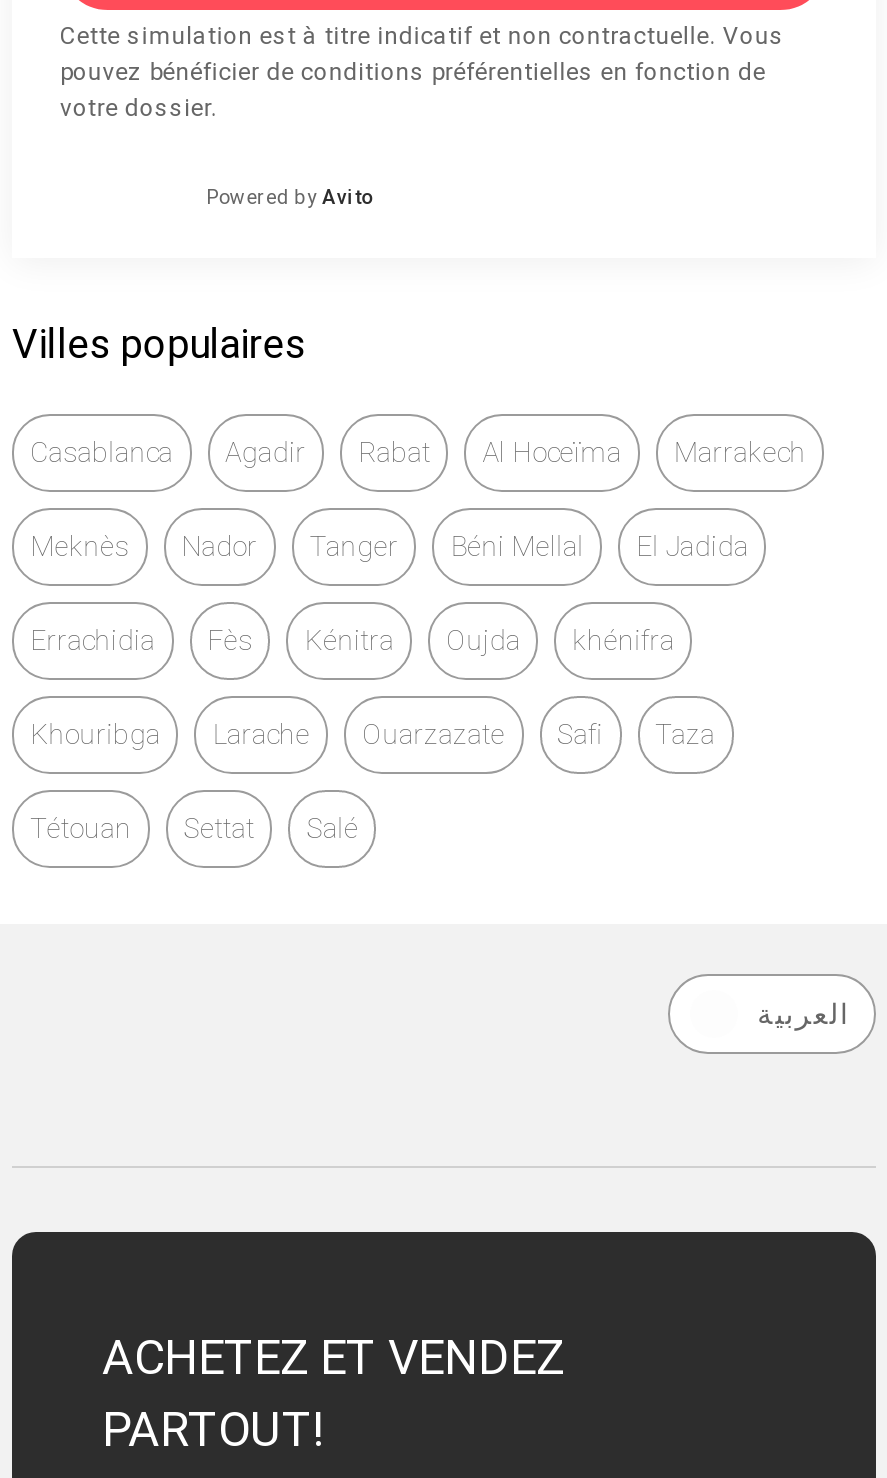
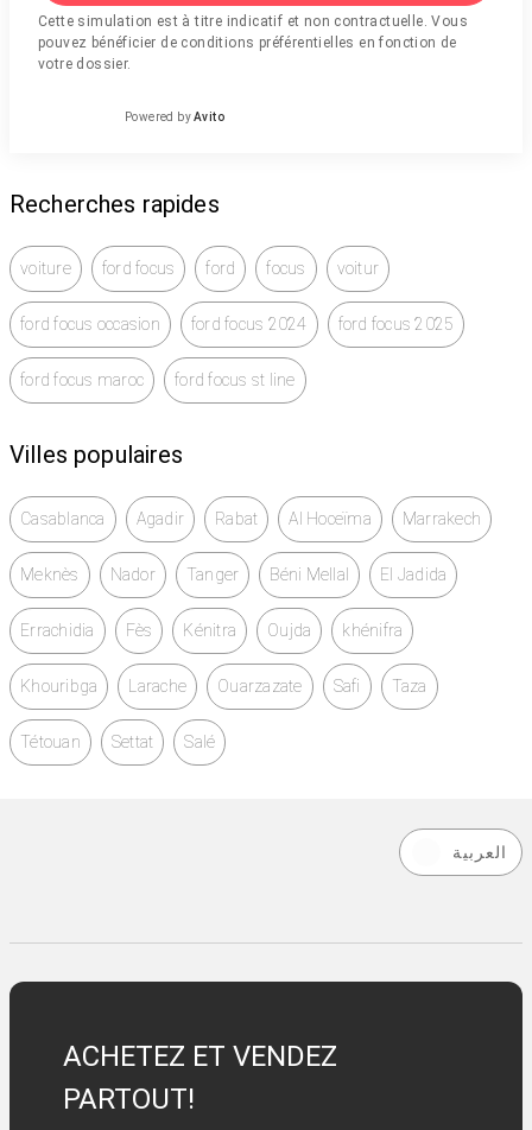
none -> [9,190,454,389] Recherches rapides | voiture | ford focus | ford | focus | voitur | ford focus occasion | ford focus 2024 | ford focus 2025 | ford focus maroc | ford focus st line

